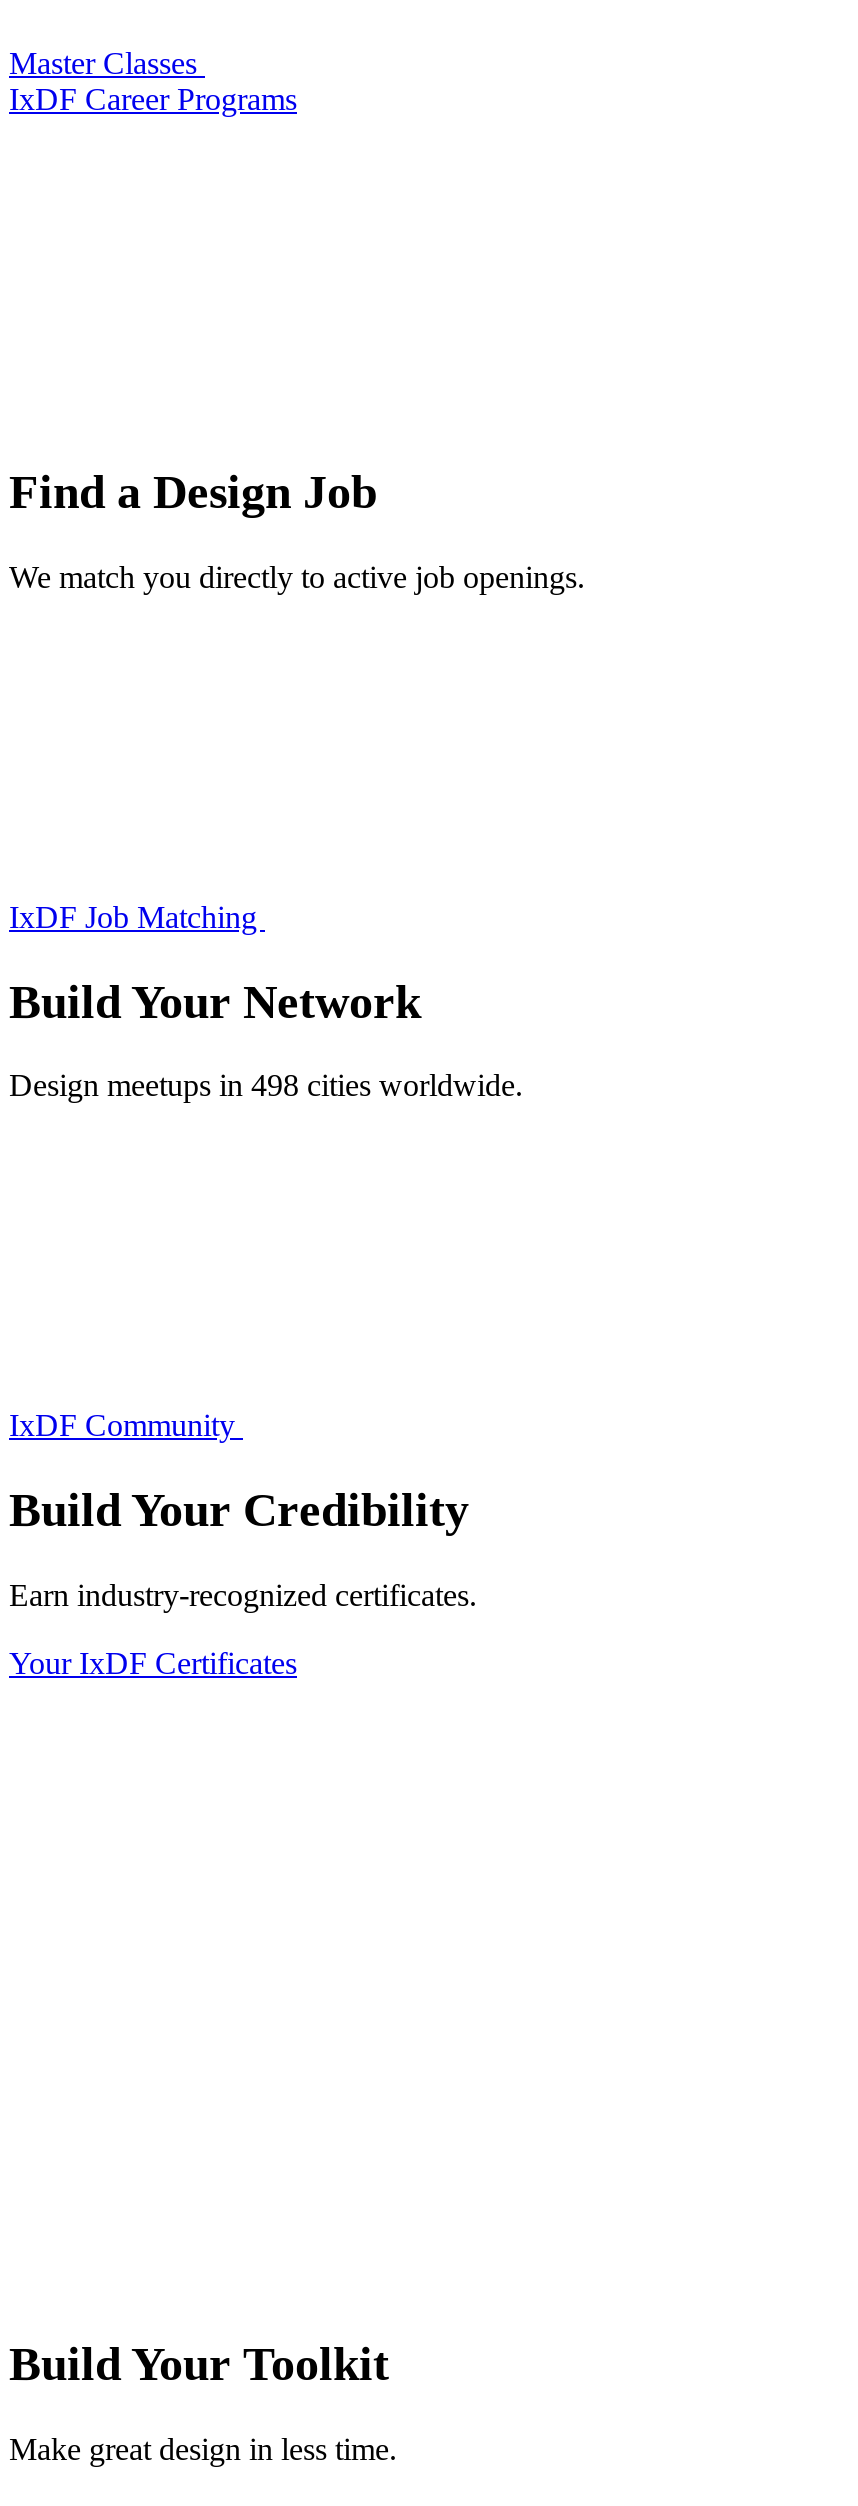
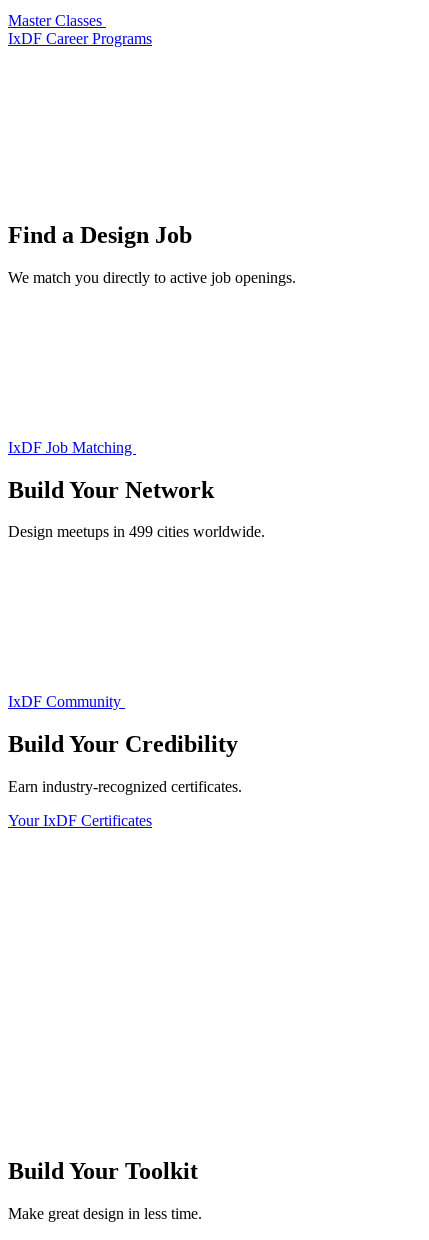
[9,1069,523,1103] Design meetups in 498 cities worldwide. -> [8,523,265,540] Design meetups in 499 cities worldwide.

